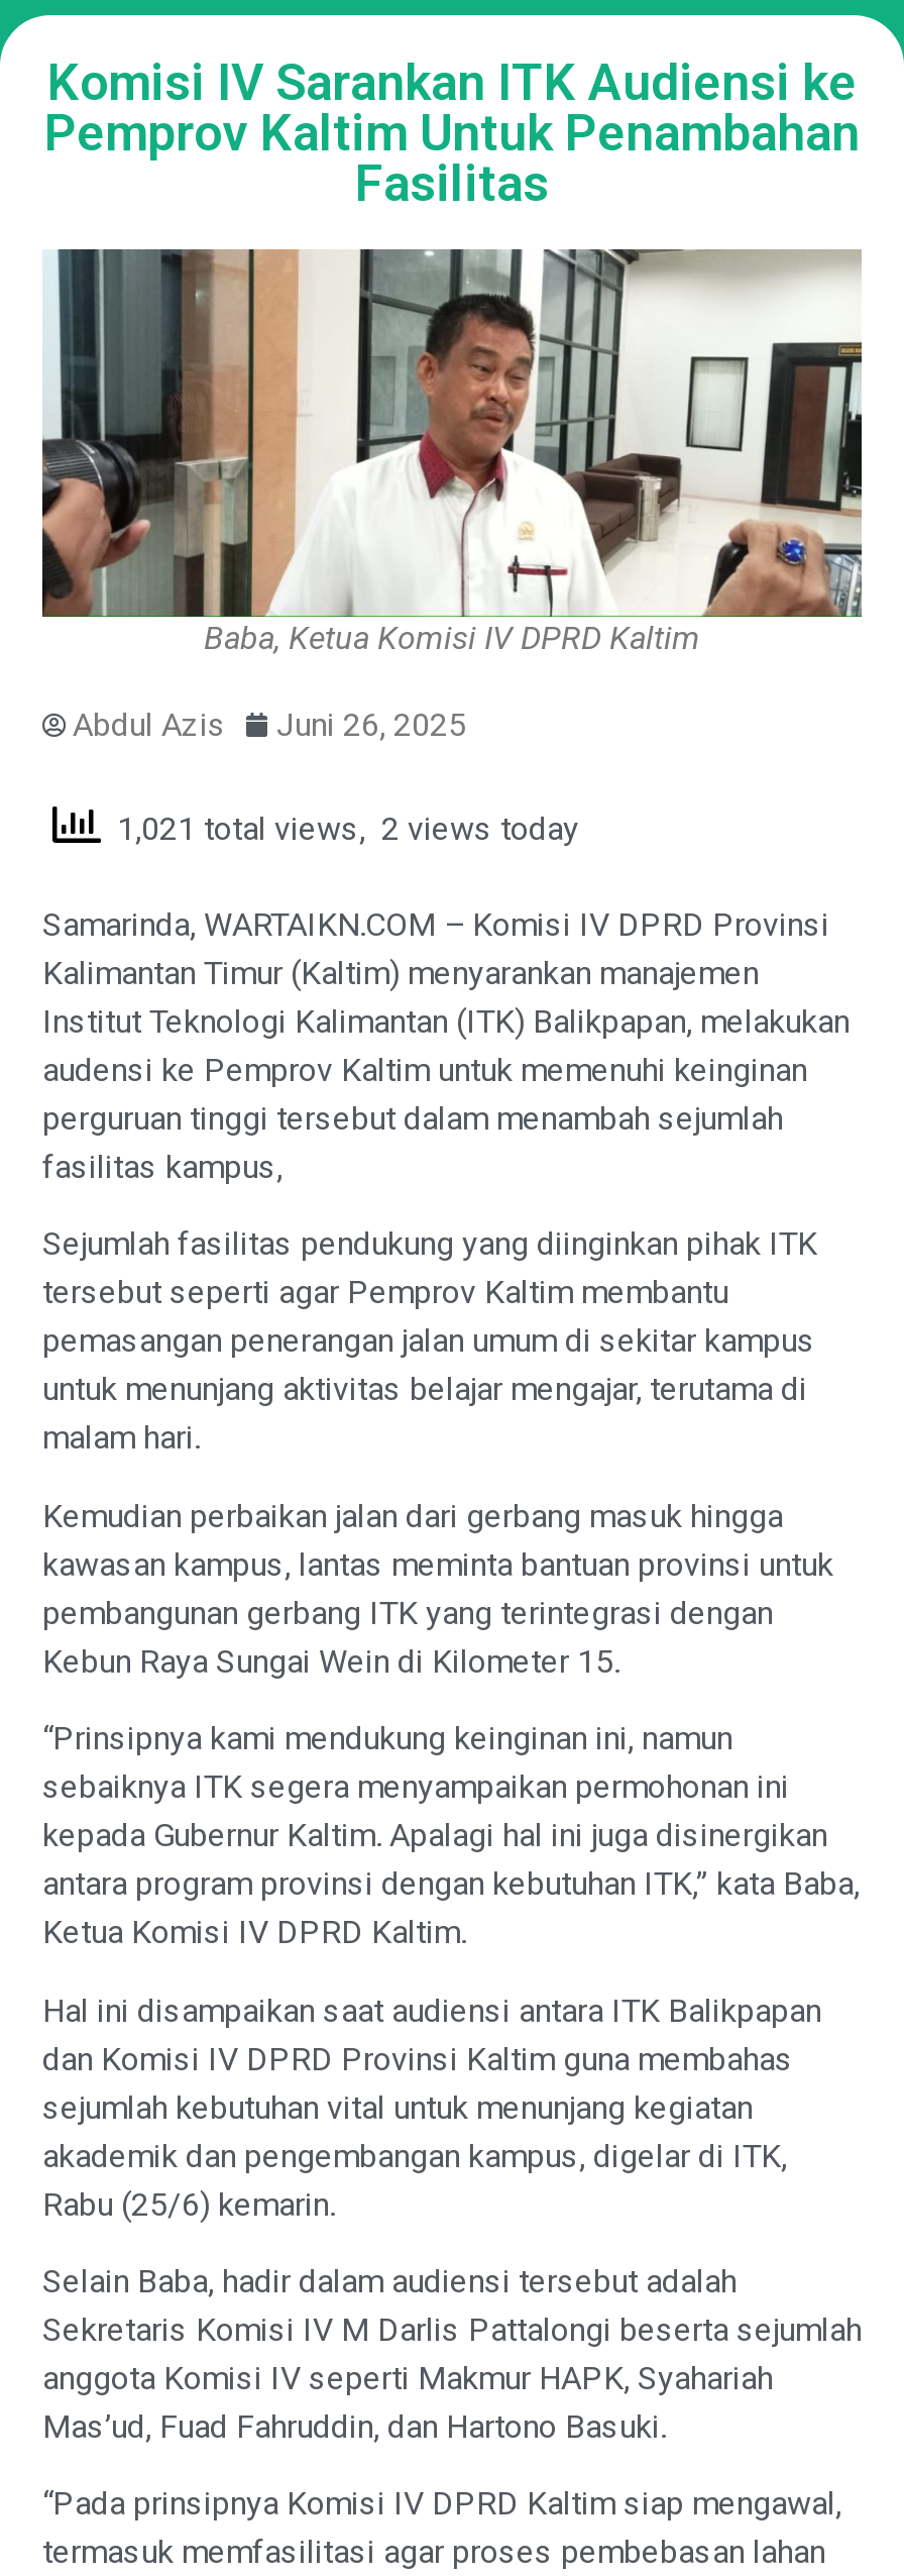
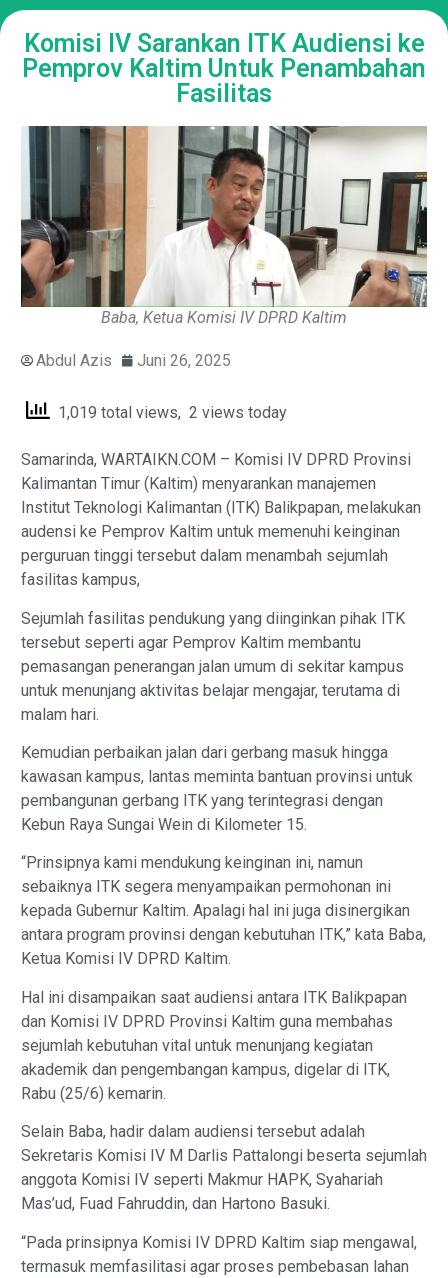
[101,809,579,848] 1,021 total views, 2 views today -> [50,403,287,422] 1,019 total views, 2 views today

